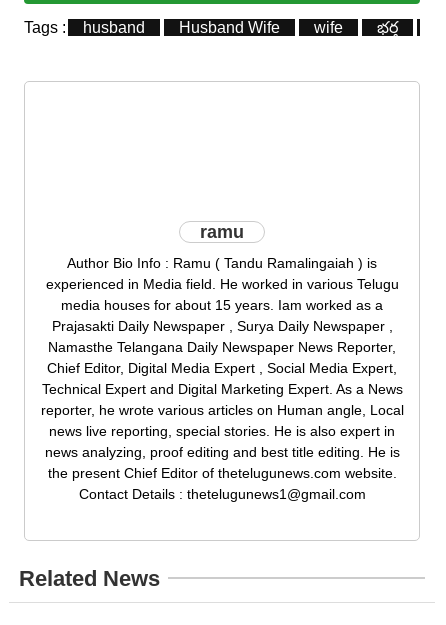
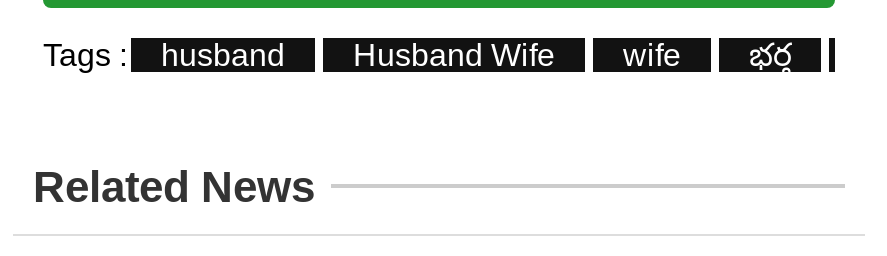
[40,222,403,502] ramu | Author Bio Info : Ramu ( Tandu Ramalingaiah ) is | experienced in Media field. He worked in various Telugu | media houses for about 15 years. Iam worked as a | Prajasakti Daily Newspaper , Surya Daily Newspaper , | Namasthe Telangana Daily Newspaper News Reporter, | Chief Editor, Digital Media Expert , Social Media Expert, | Technical Expert and Digital Marketing Expert. As a News | reporter, he wrote various articles on Human angle, Local | news live reporting, special stories. He is also expert in | news analyzing, proof editing and best title editing. He is | the present Chief Editor of thetelugunews.com website. | Contact Details : thetelugunews1@gmail.com -> none

